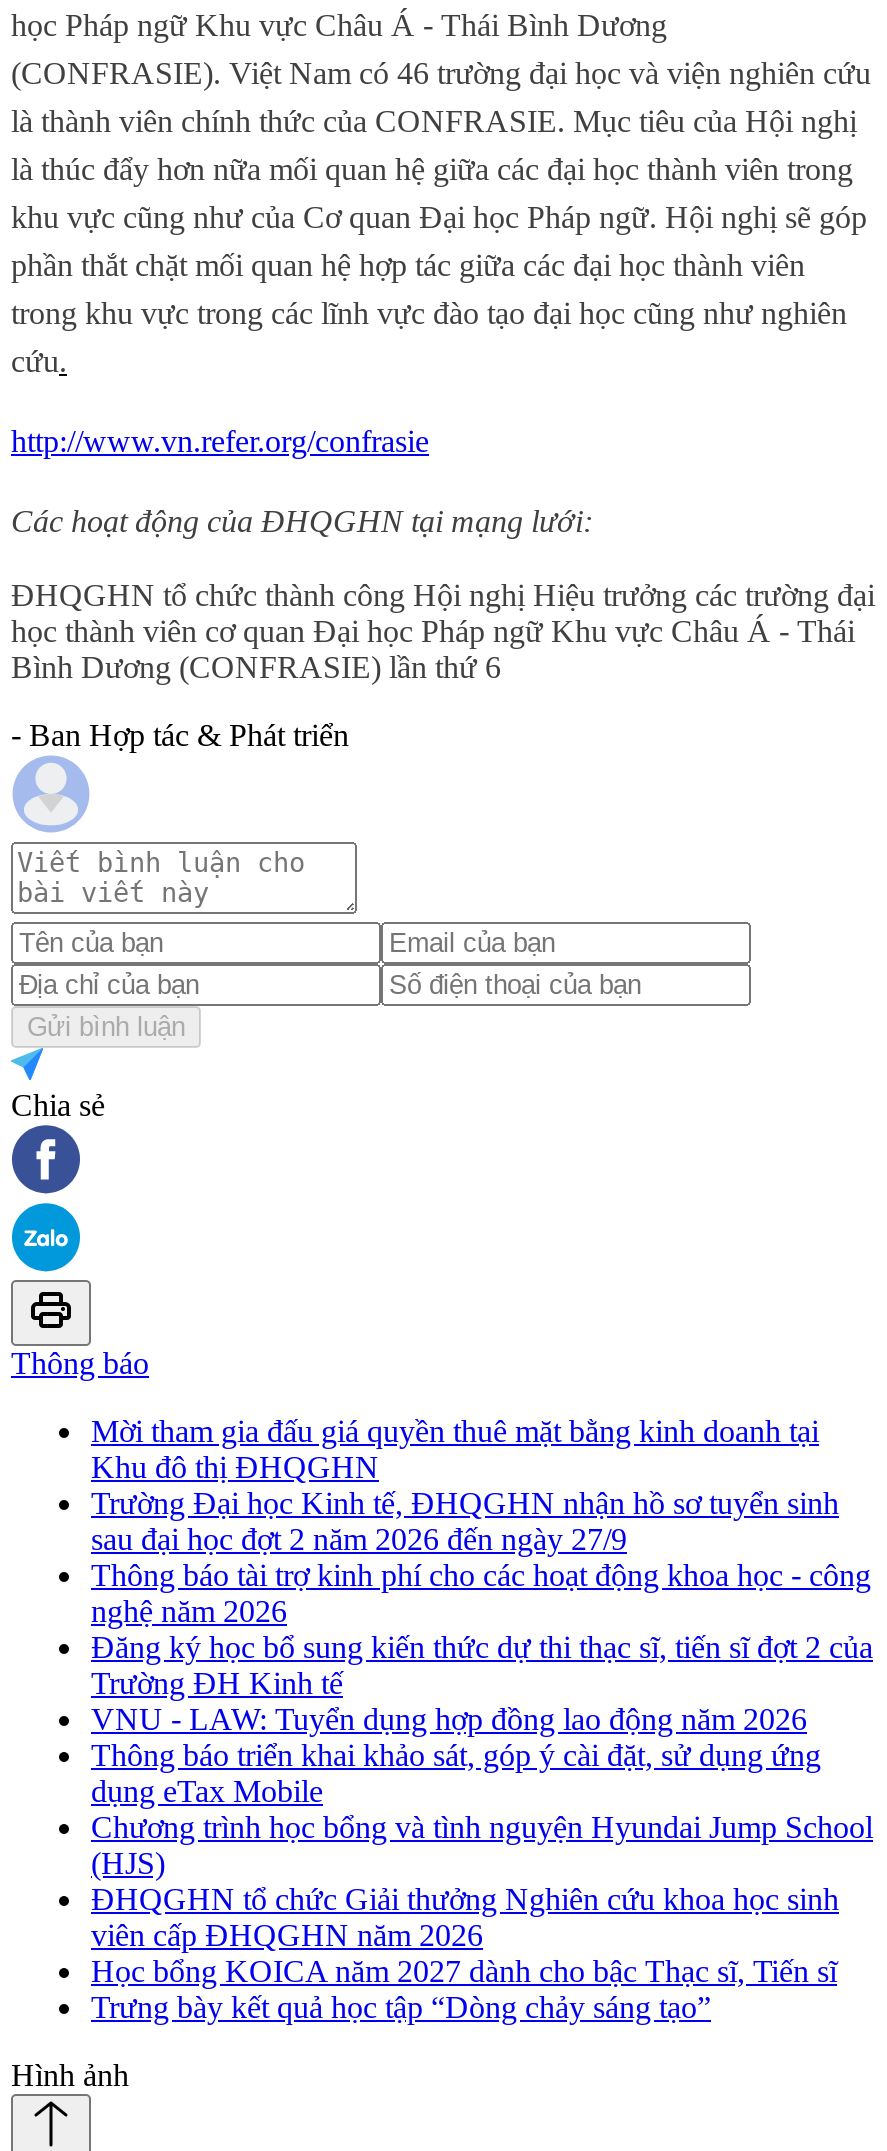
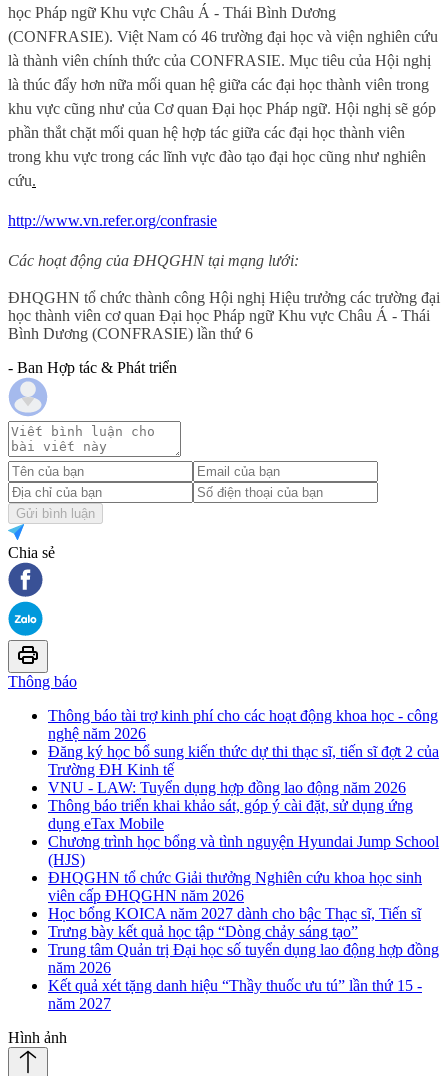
[91,1414,839,1556] Mời tham gia đấu giá quyền thuê mặt bằng kinh doanh tại | Khu đô thị ĐHQGHN | Trường Đại học Kinh tế, ĐHQGHN nhận hồ sơ tuyển sinh | sau đại học đợt 2 năm 2026 đến ngày 27/9 -> none
moved [91,1558,873,2024] -> [48,707,439,940]: Thông báo tài trợ kinh phí cho các hoạt động khoa học - công | nghệ năm 2026 | Đăng ký học bổ sung kiến thức dự thi thạc sĩ, tiến sĩ đợt 2 của | ... | Học bổng KOICA năm 2027 dành cho bậc Thạc sĩ, Tiến sĩ | Trưng bày kết quả học tập “Dòng chảy sáng tạo”
none -> [48,941,439,1012] Trung tâm Quản trị Đại học số tuyển dụng lao động hợp đồng | năm 2026 | Kết quả xét tặng danh hiệu “Thầy thuốc ưu tú” lần thứ 15 - | năm 2027

